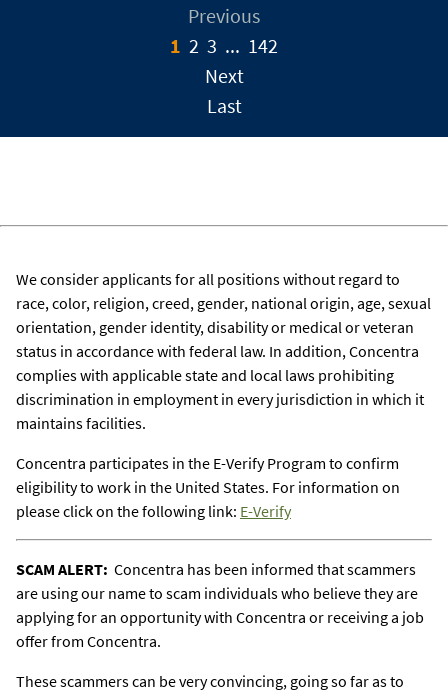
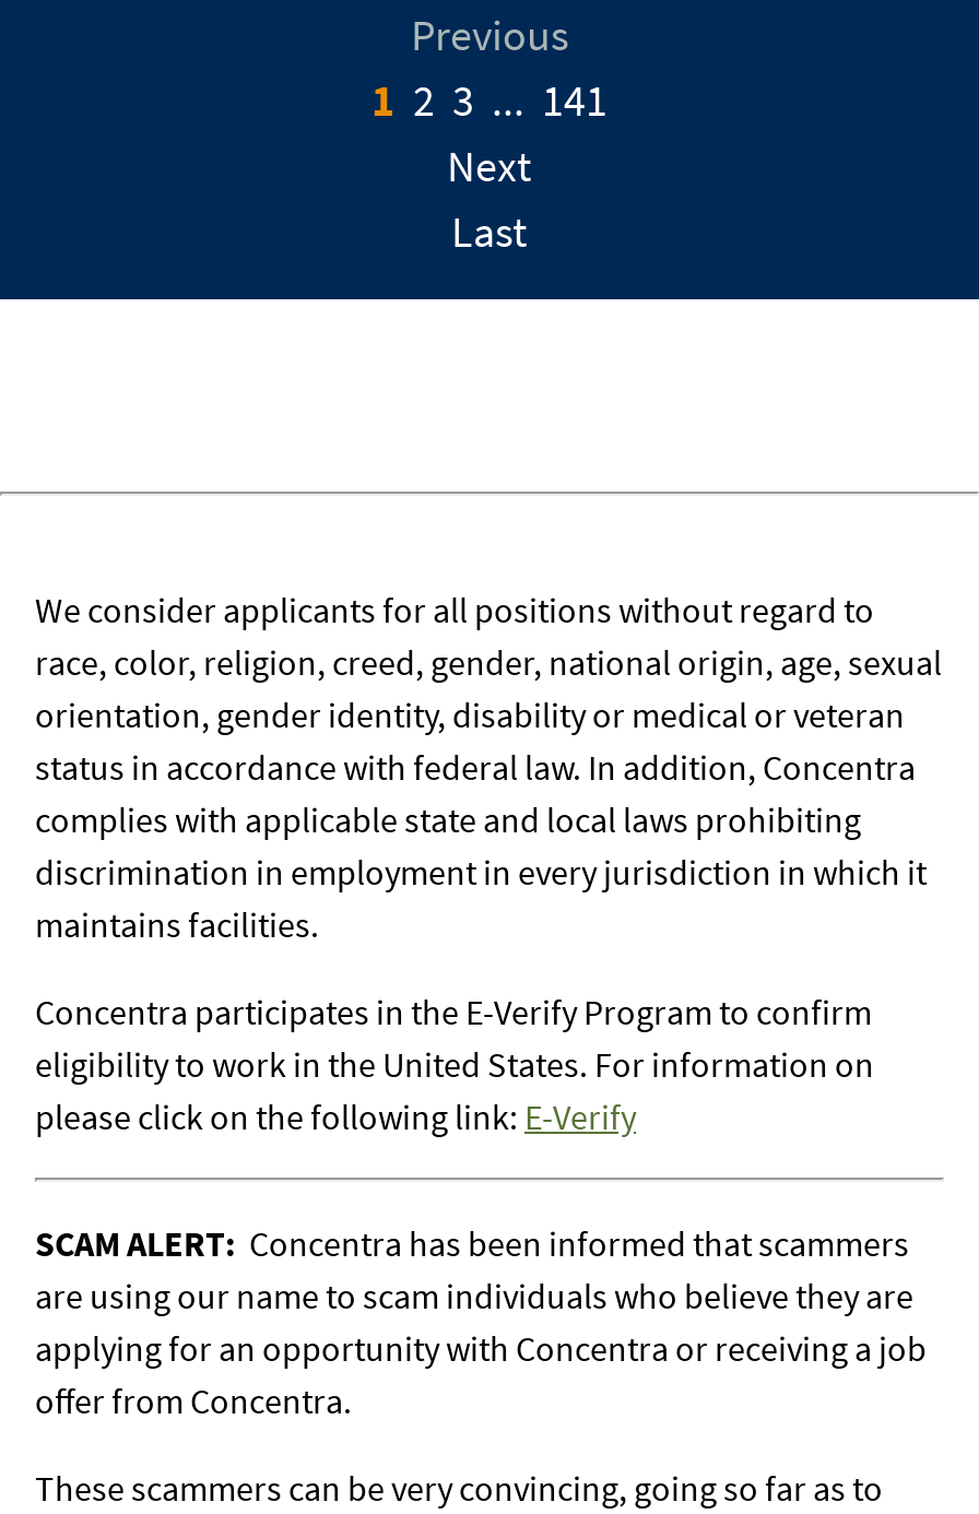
[170,33,278,58] 1 2 3 ... 142 -> [371,72,608,127] 1 2 3 ... 141

